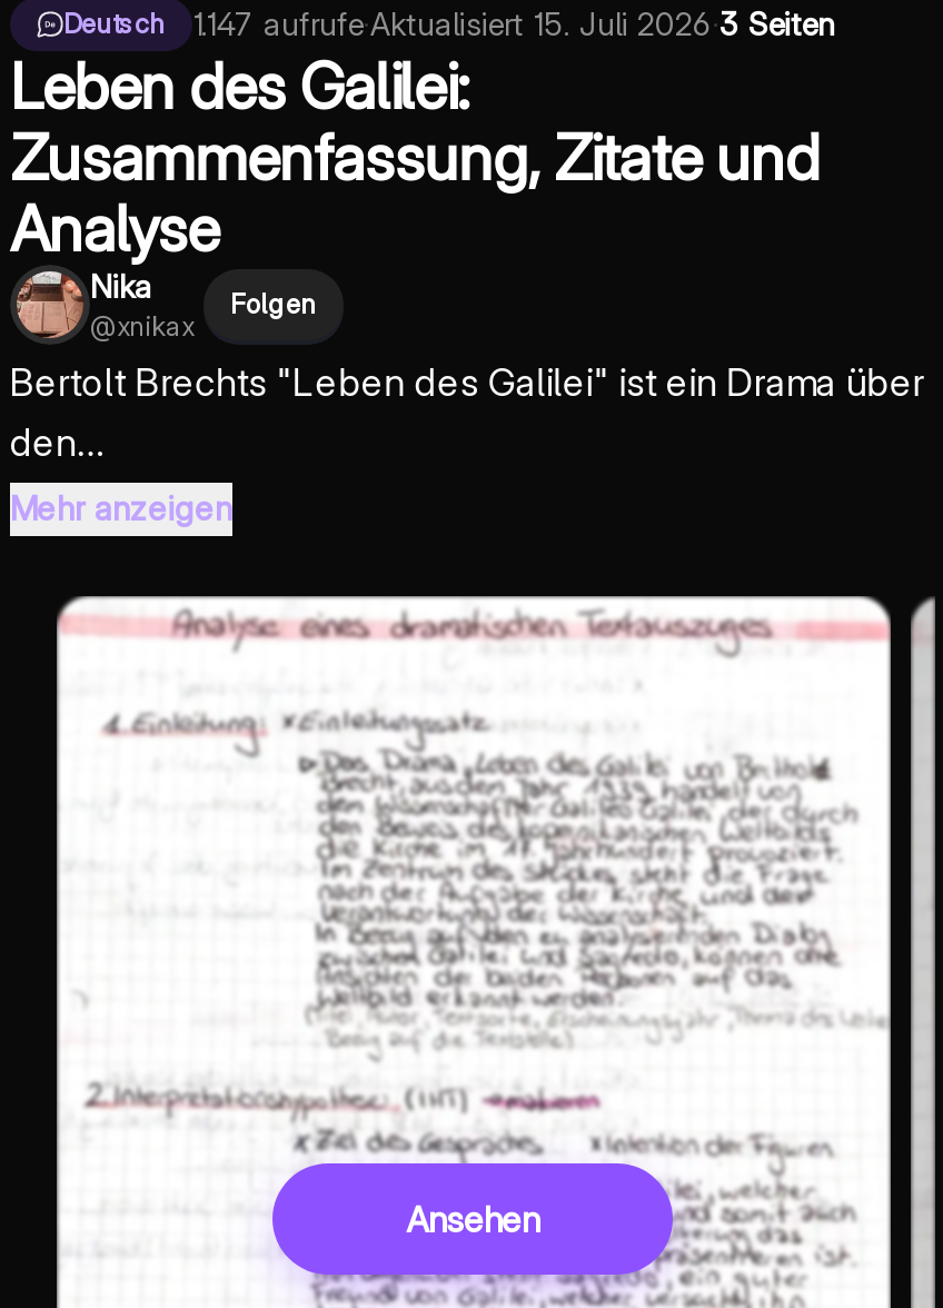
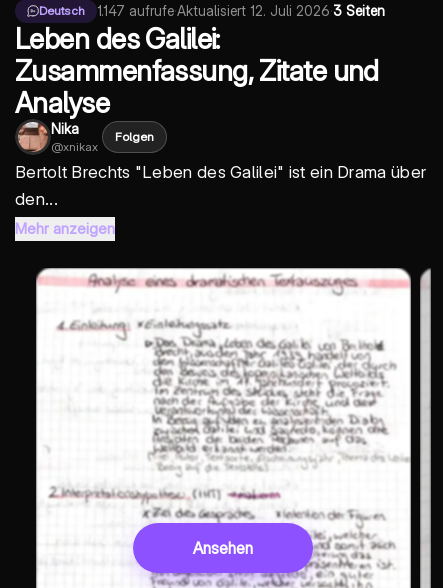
[192,4,835,42] 1.147 aufrufe · Aktualisiert 15. Juli 2026 · 3 Seiten -> [97,2,385,19] 1.147 aufrufe · Aktualisiert 12. Juli 2026 · 3 Seiten

